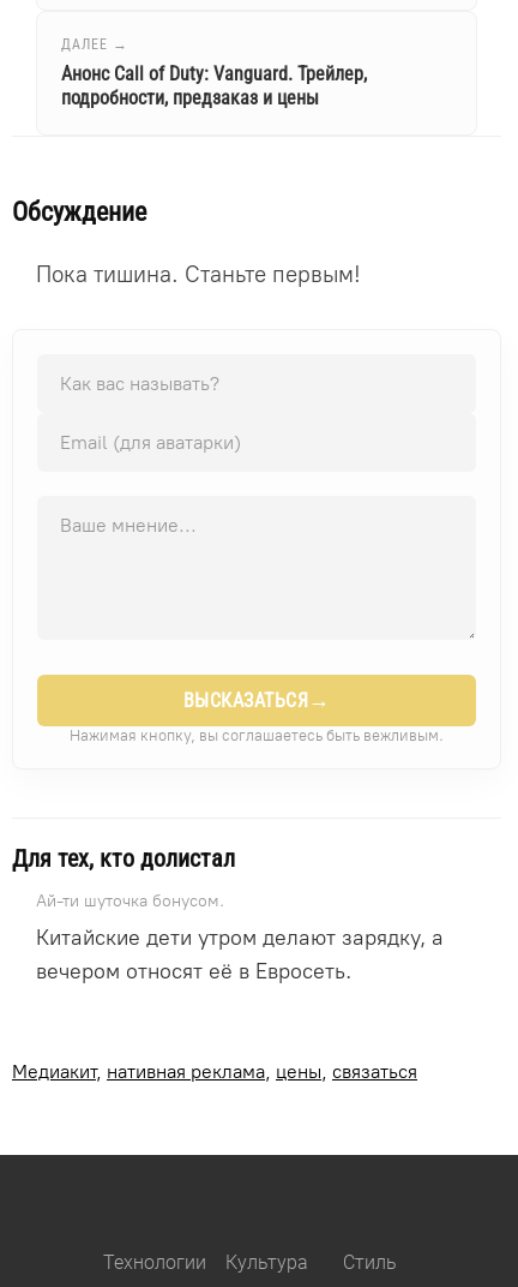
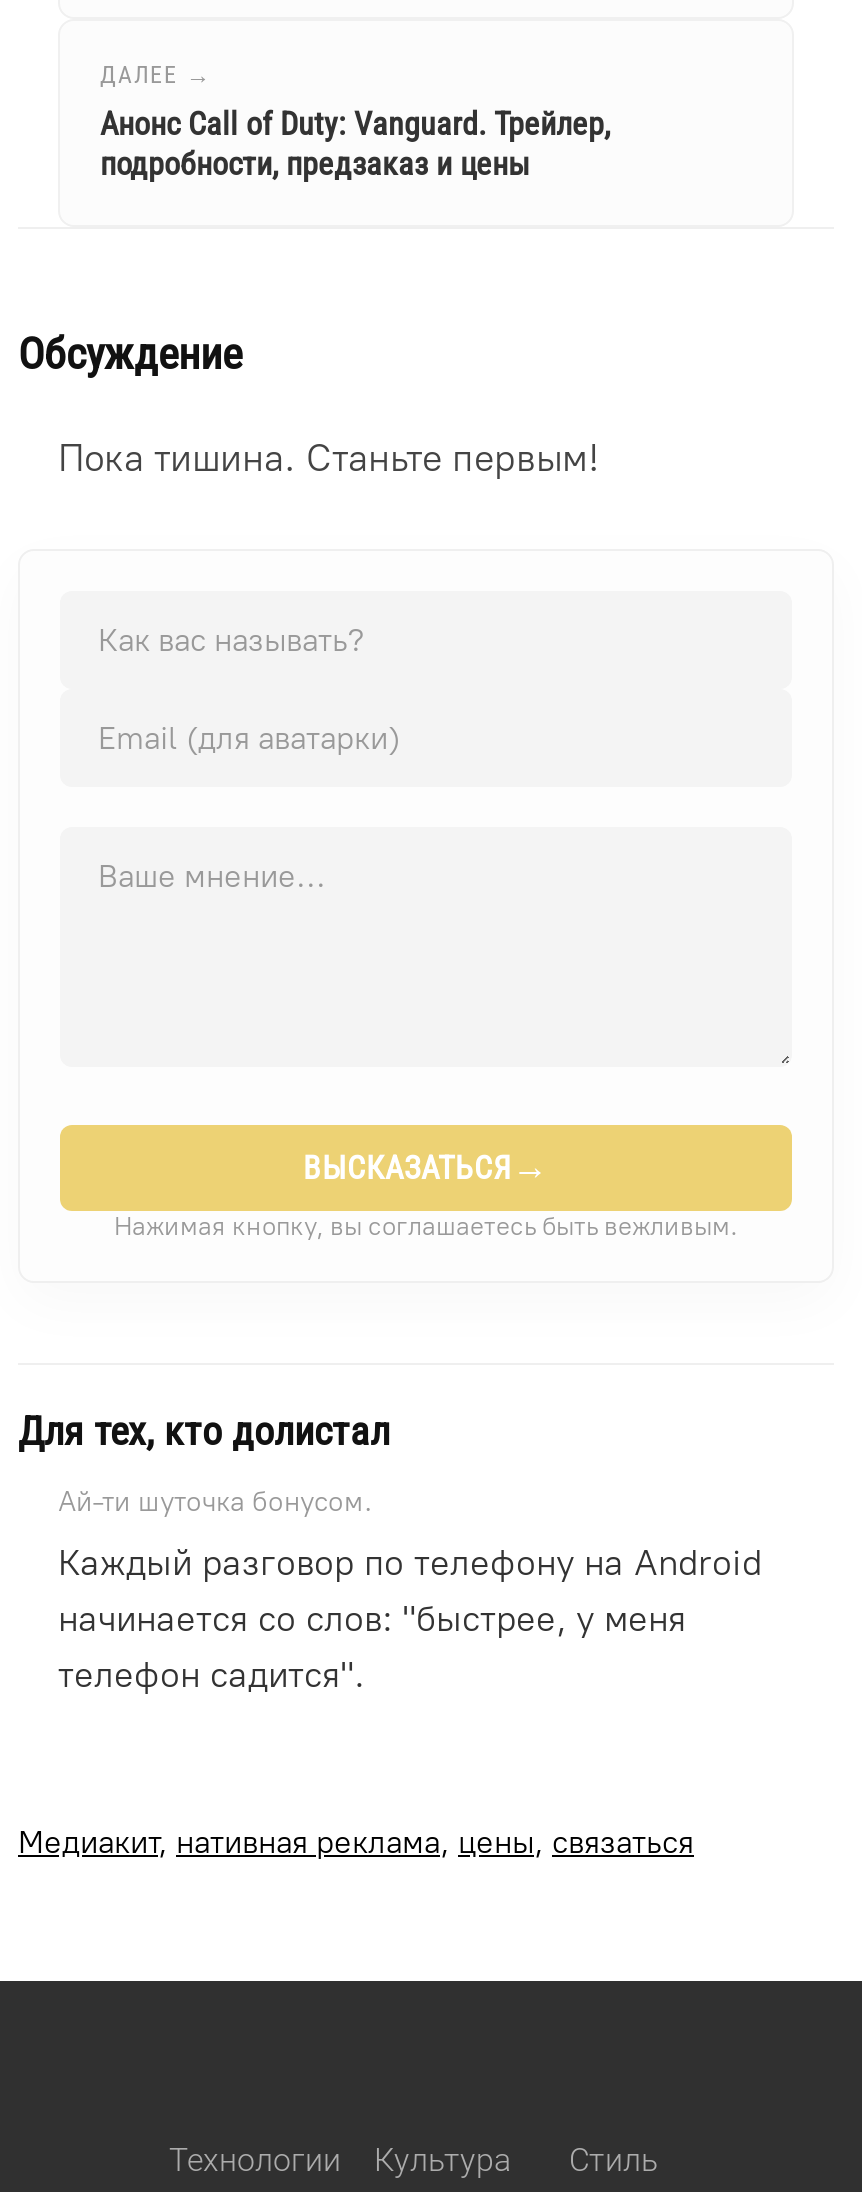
[36,924,444,984] Китайские дети утром делают зарядку, а | вечером относят её в Евросеть. -> [58,1541,762,1697] Каждый разговор по телефону на Android | начинается со слов: "быстрее, у меня | телефон садится".

